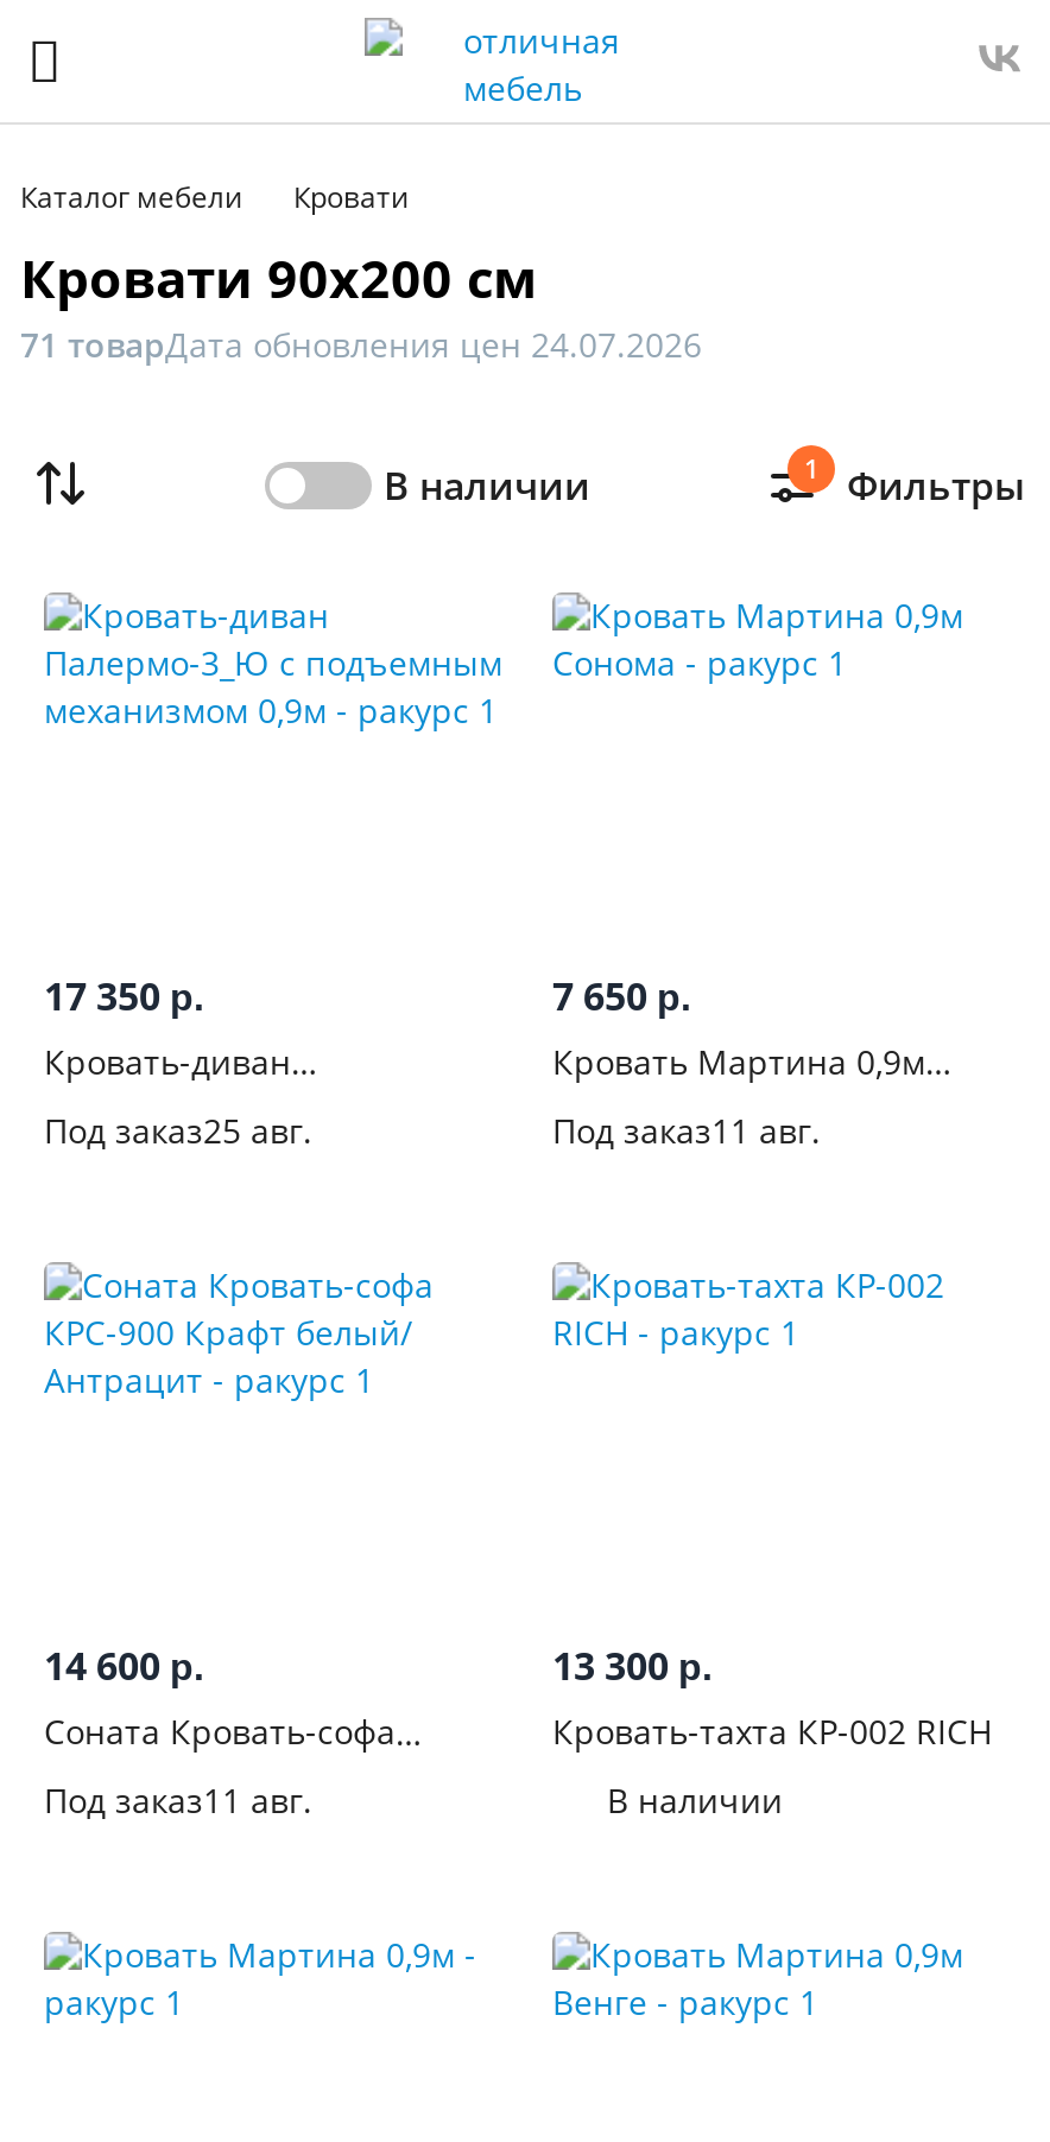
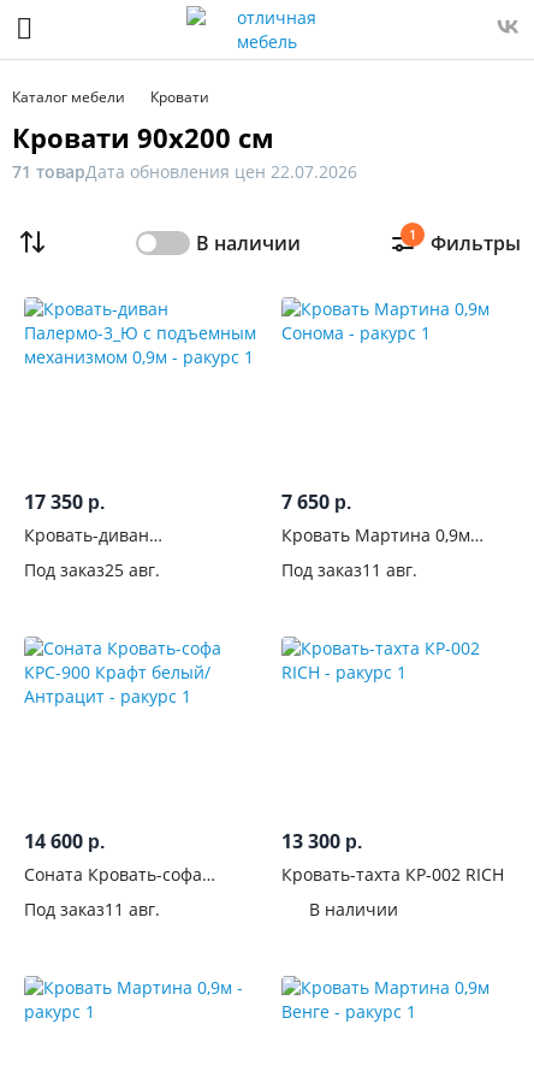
[20,322,702,367] 71 товарДата обновления цен 24.07.2026 -> [12,160,357,183] 71 товарДата обновления цен 22.07.2026

